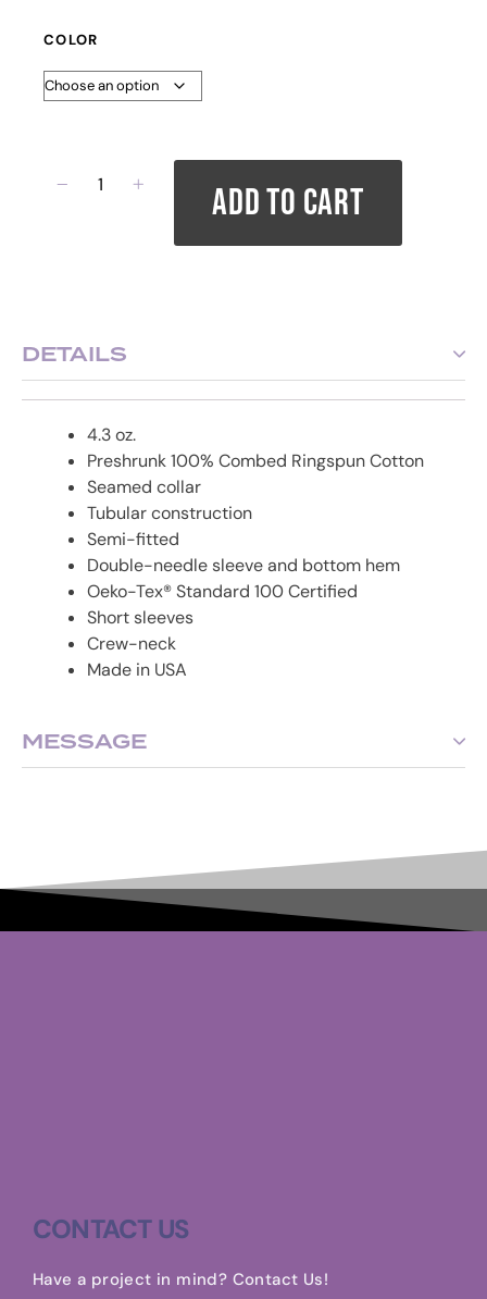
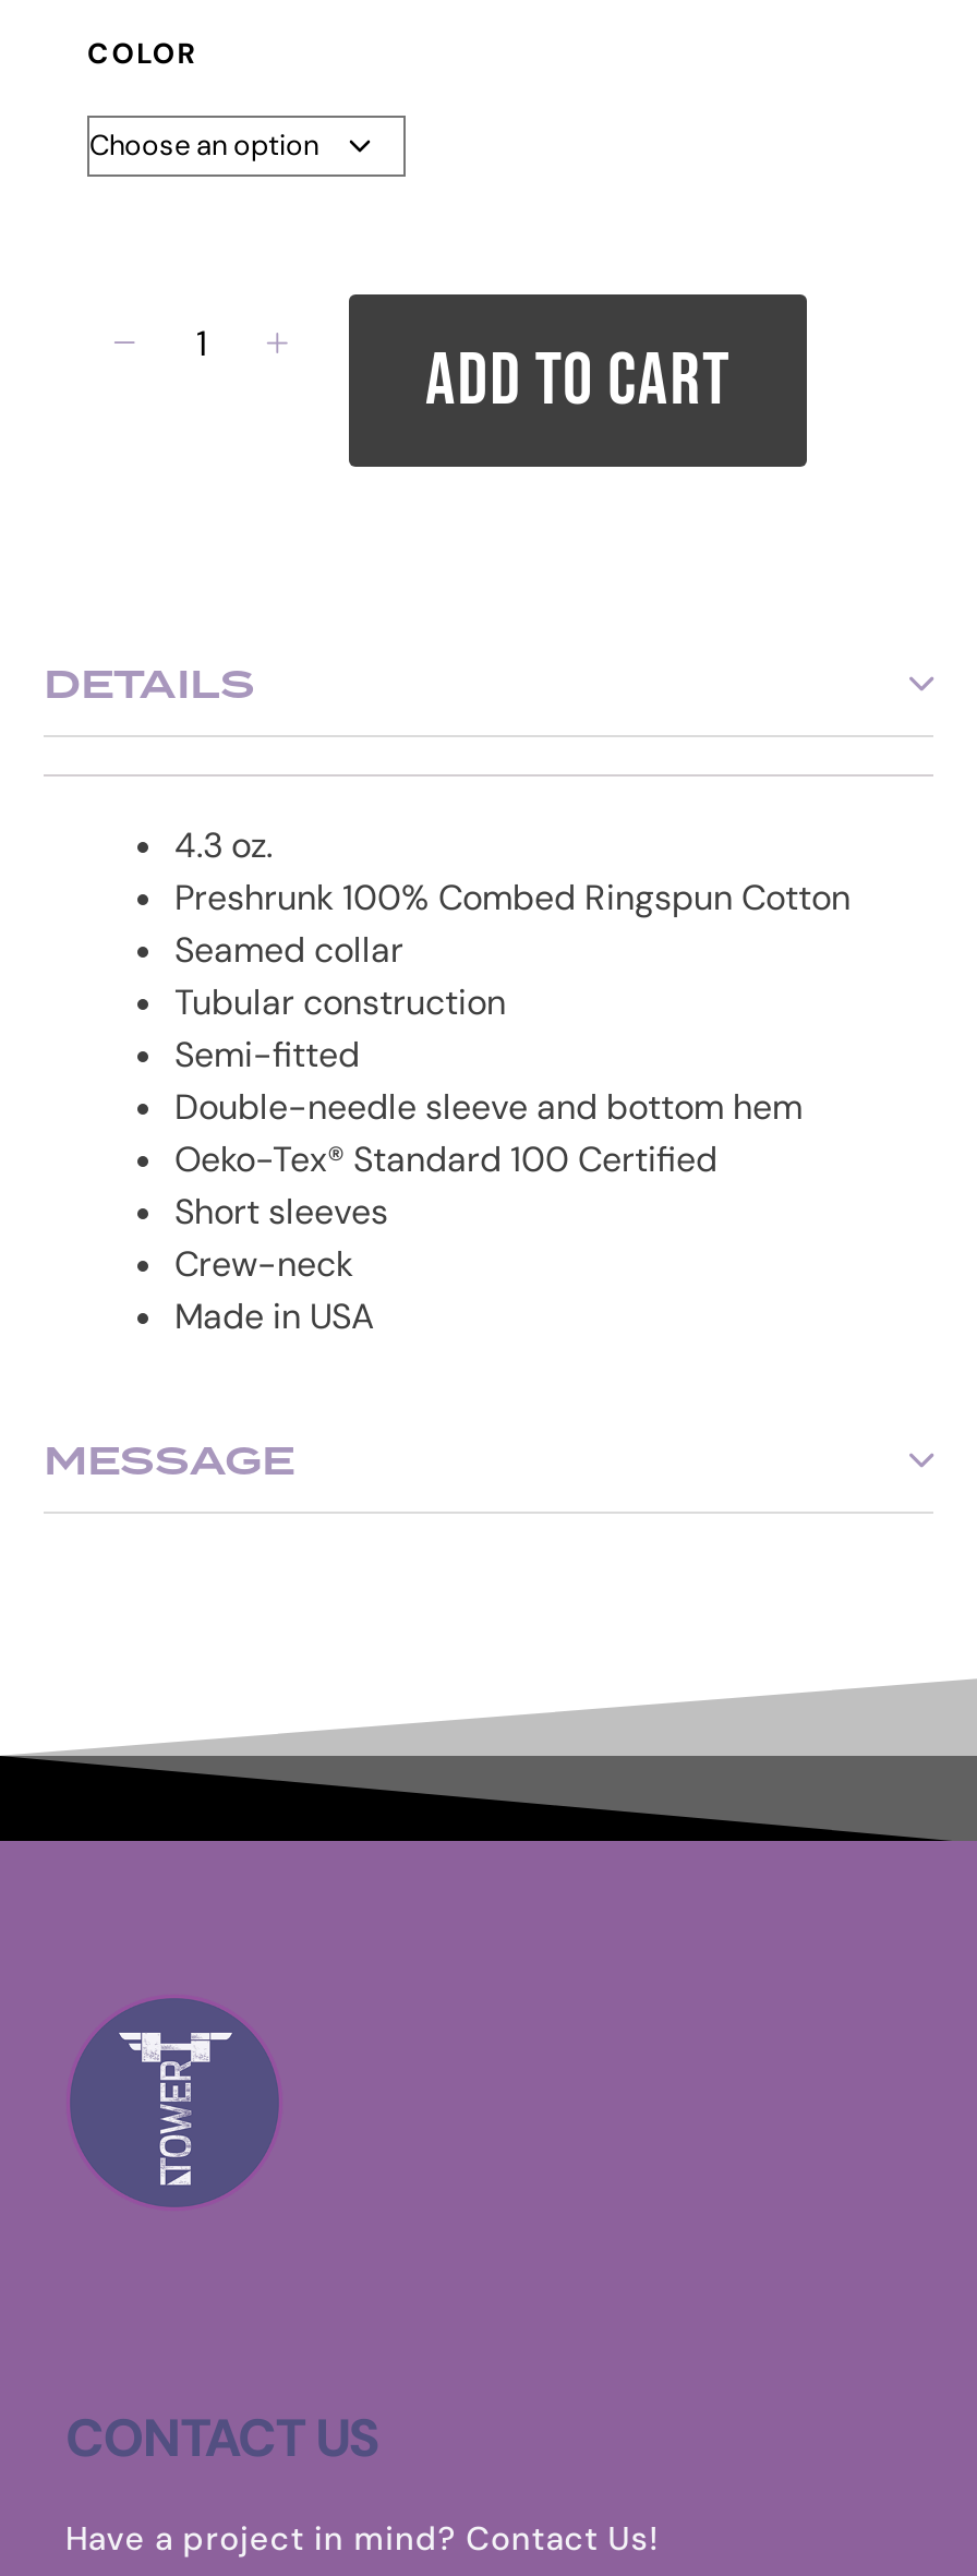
none -> [70,1998,279,2207] [image]

